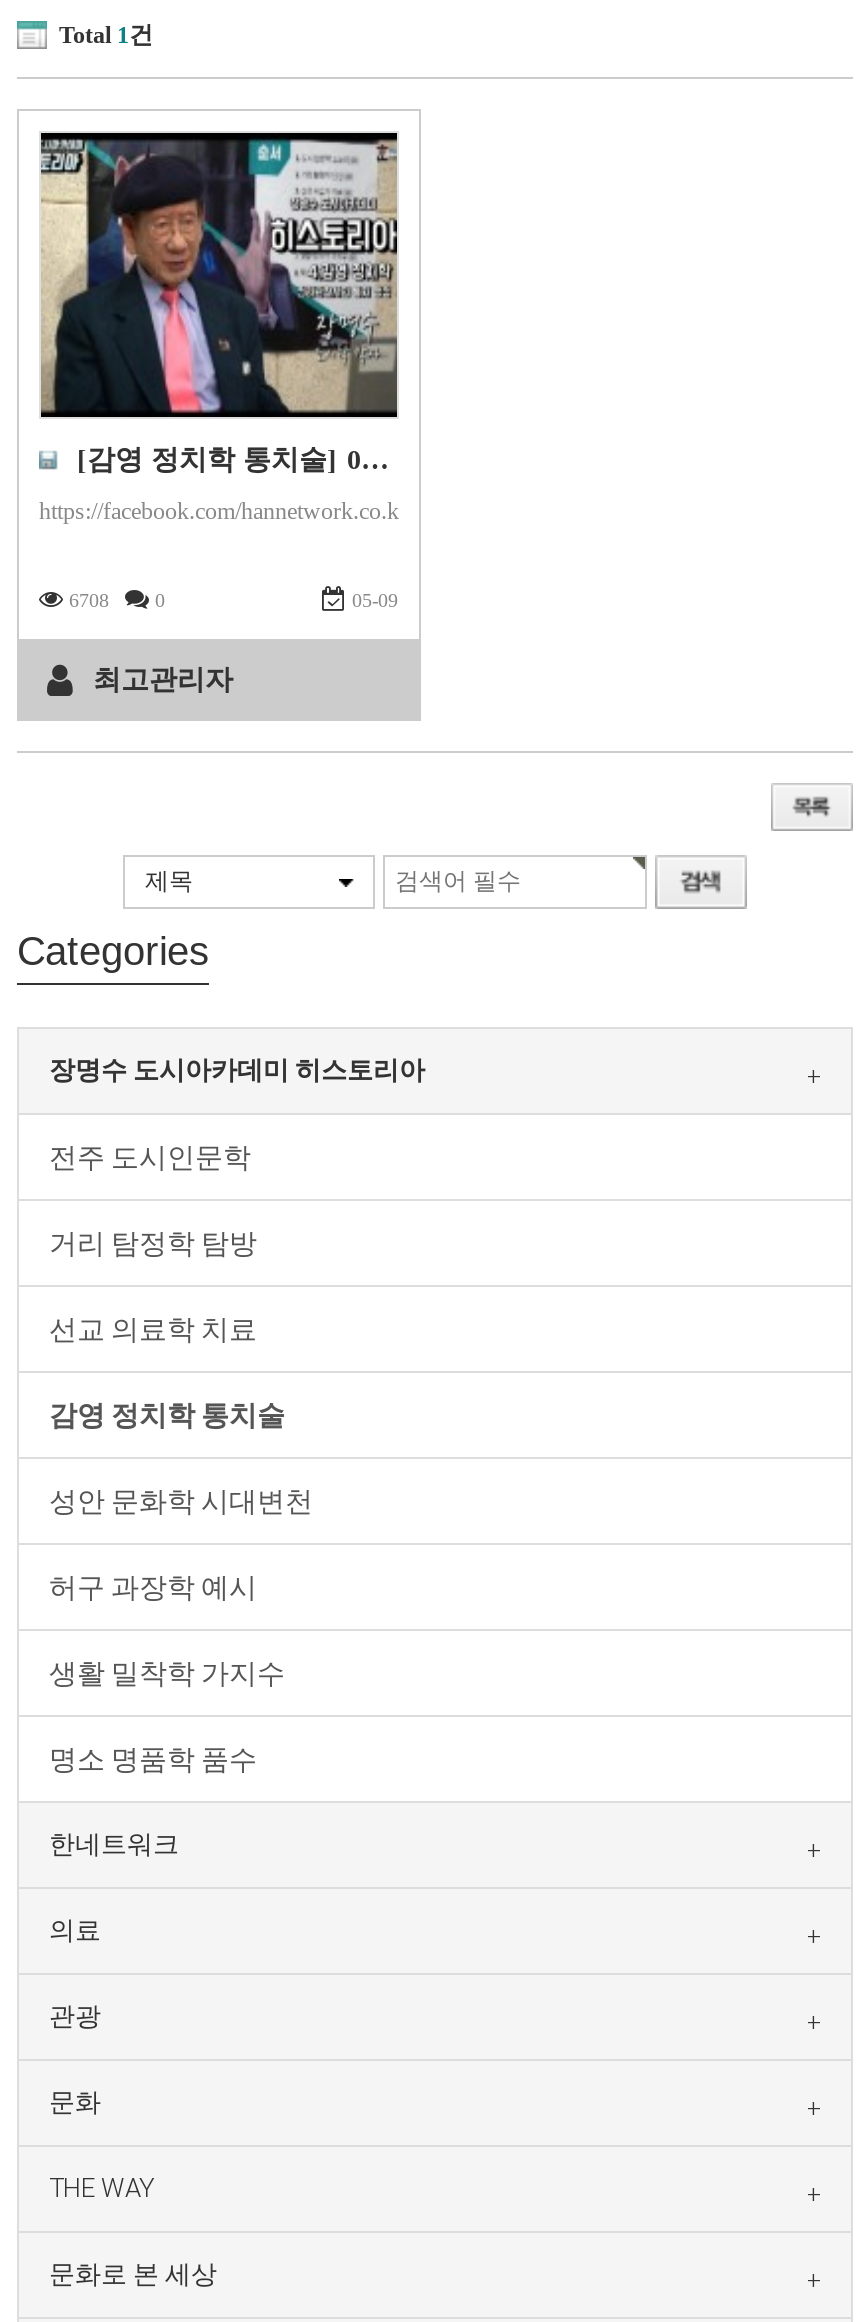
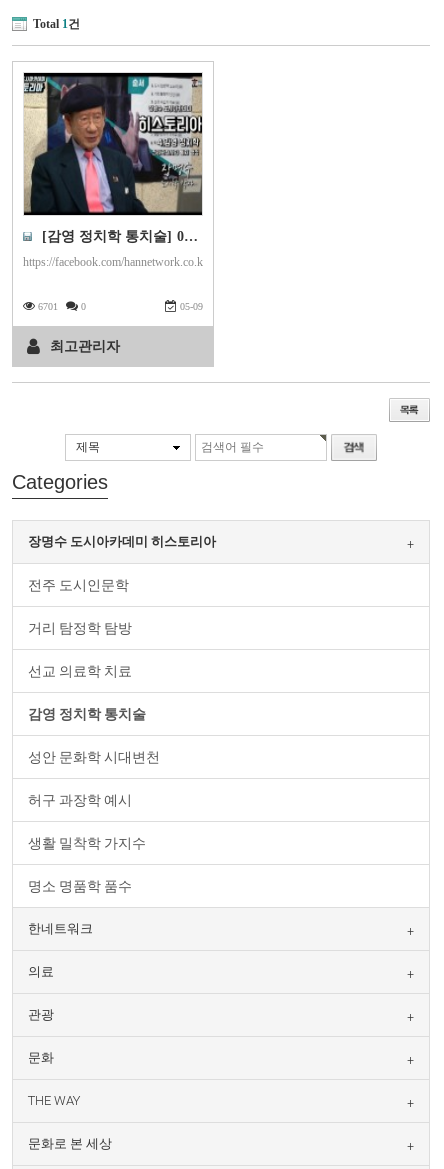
[63,588,165,610] 6708 0 -> [35,301,86,312] 6701 0

